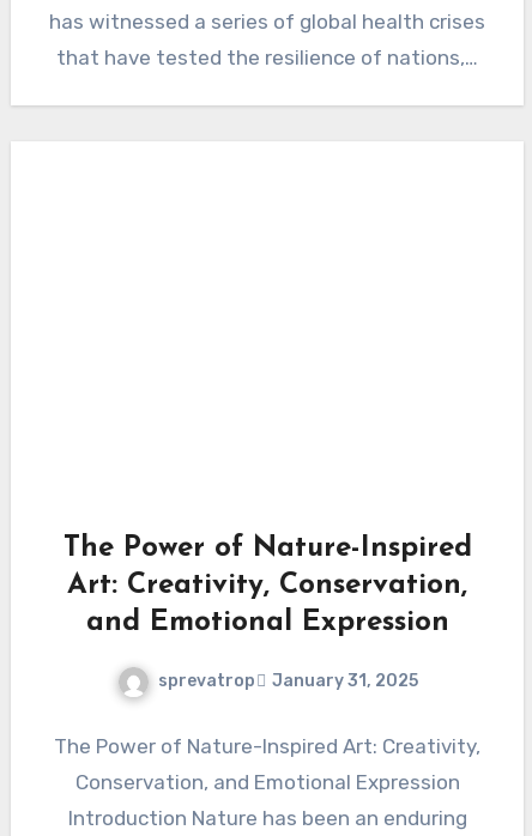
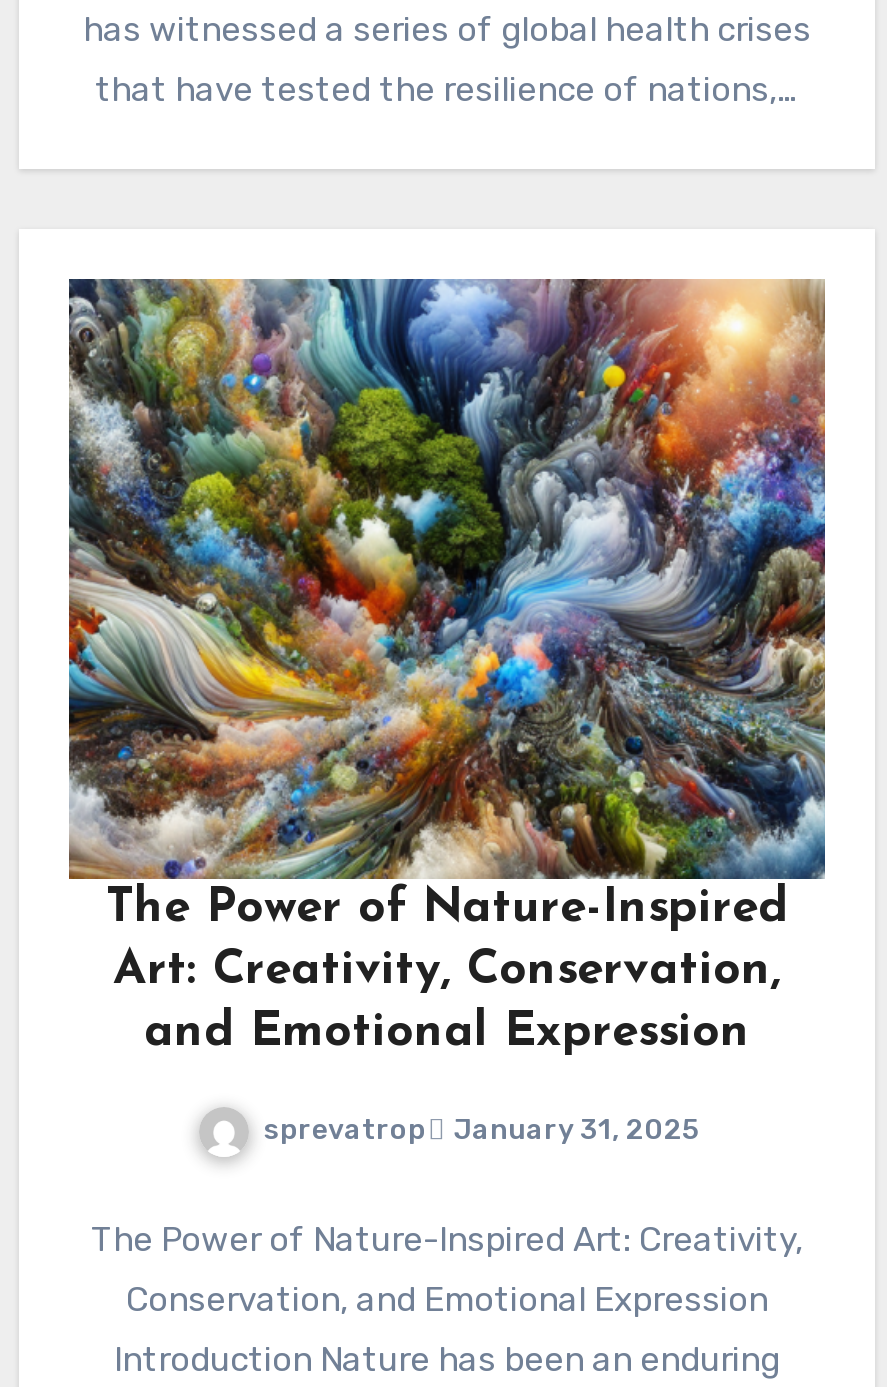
none -> [67,277,827,881] [image]

